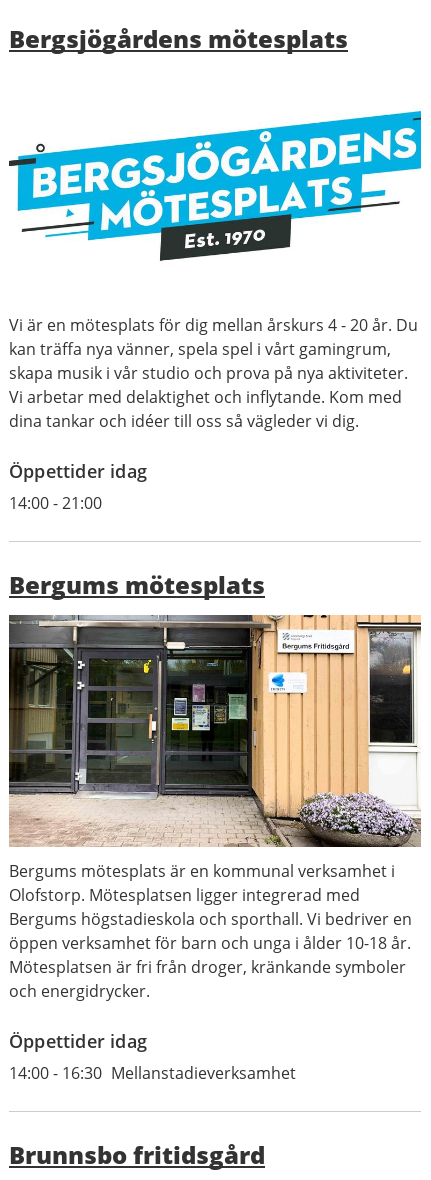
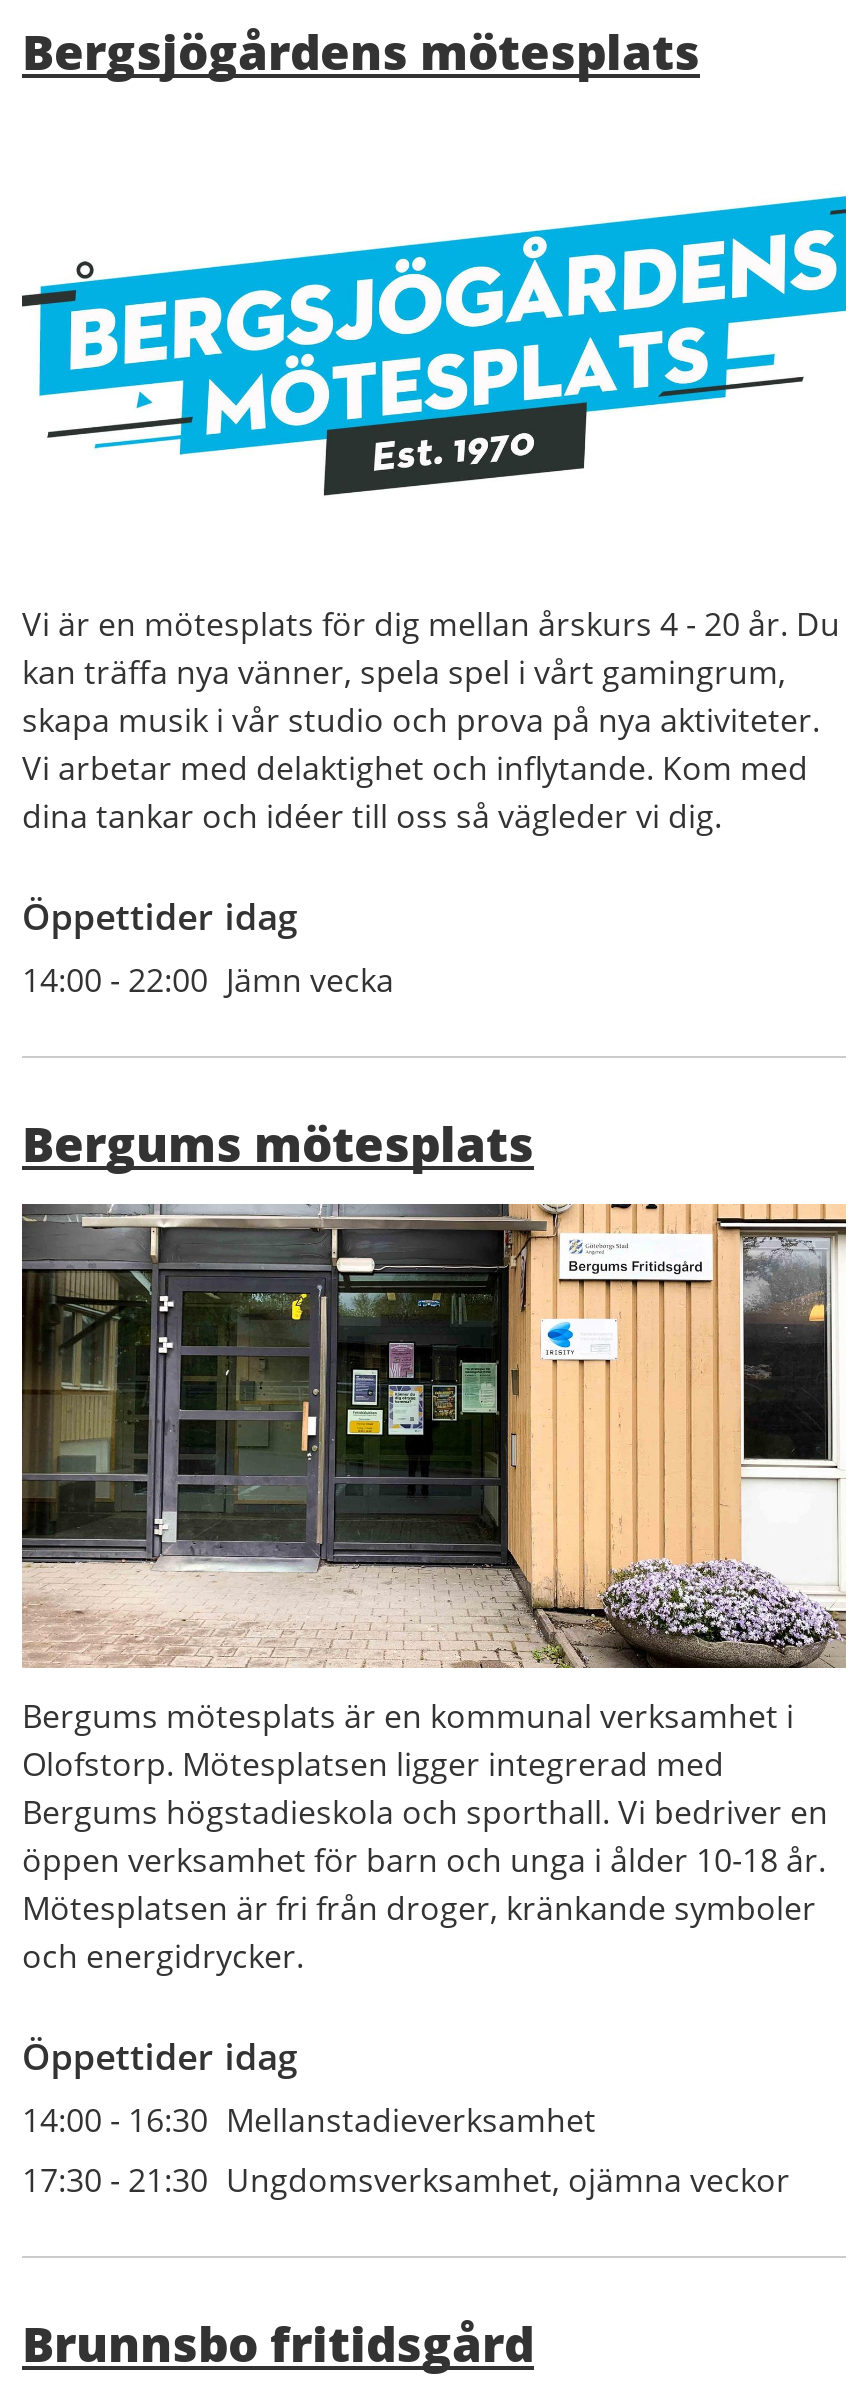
[9,492,102,514] 14:00 - 21:00 -> [22,958,394,1002] 14:00 - 22:00 Jämn vecka
none -> [22,2158,790,2202] 17:30 - 21:30 Ungdomsverksamhet, ojämna veckor

